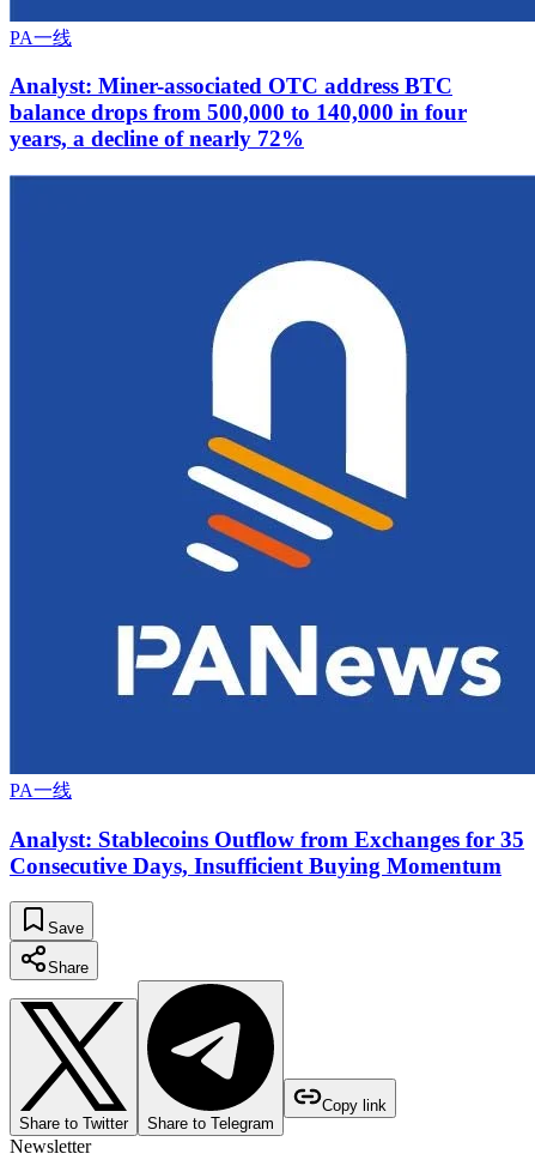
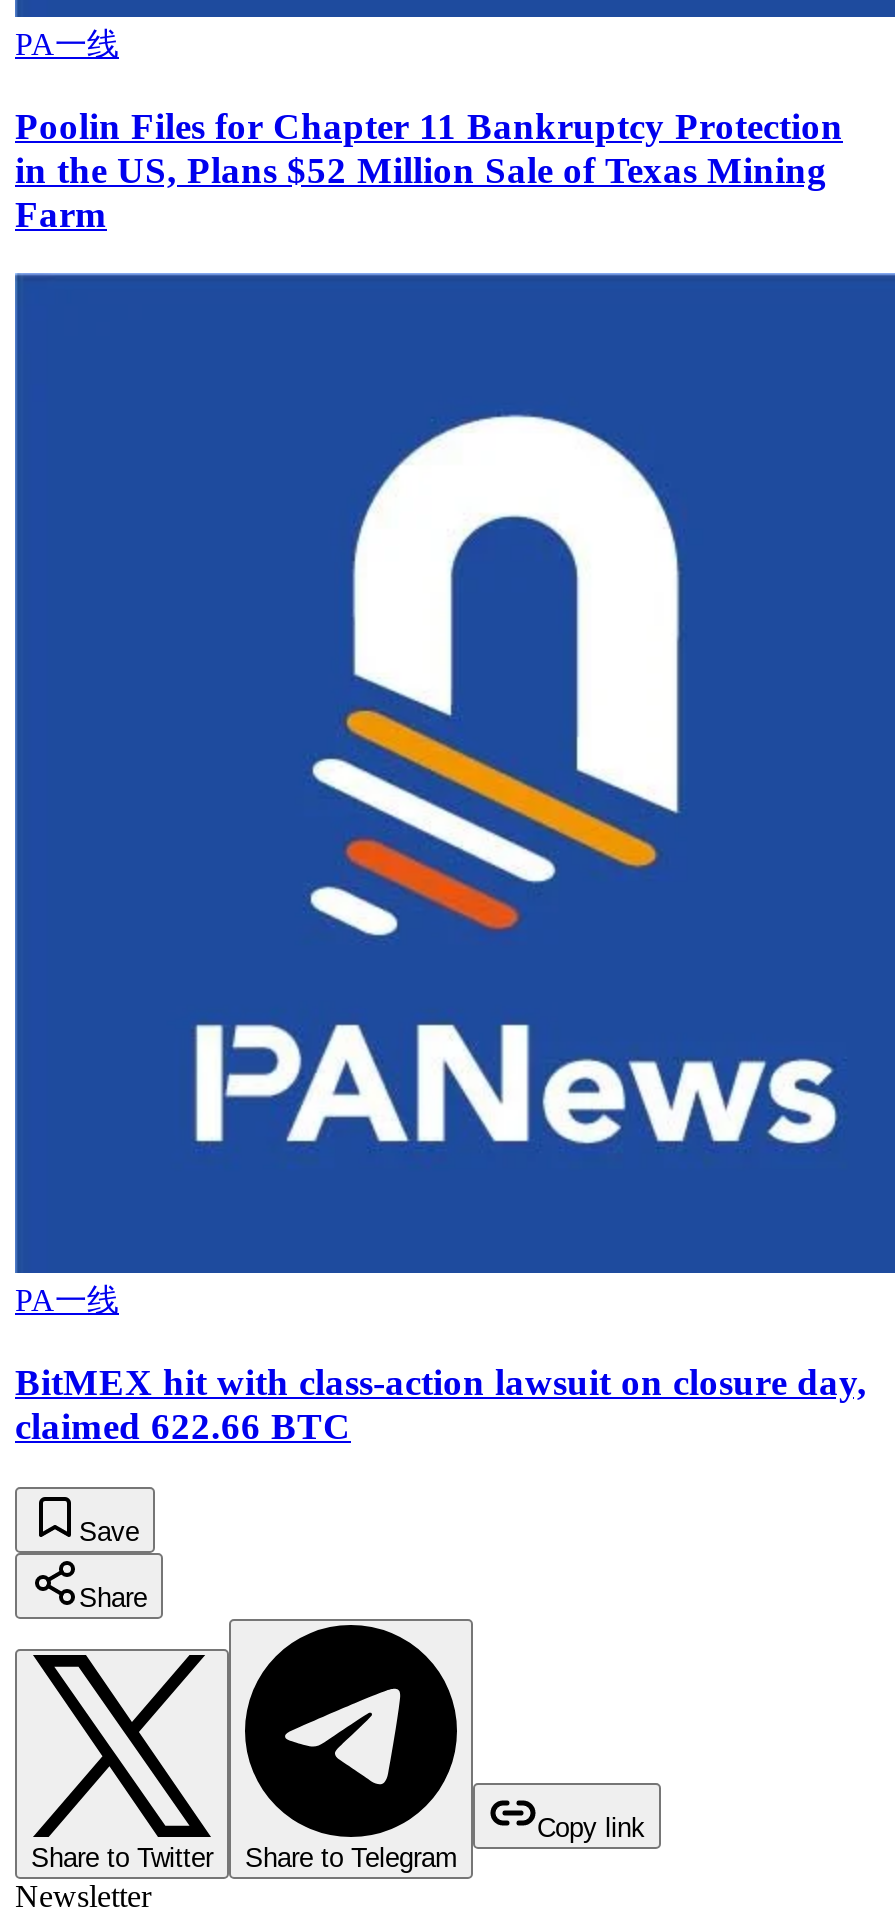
[10,73,467,151] Analyst: Miner-associated OTC address BTC | balance drops from 500,000 to 140,000 in four | years, a decline of nearly 72% -> [15,104,843,234] Poolin Files for Chapter 11 Bankruptcy Protection | in the US, Plans $52 Million Sale of Texas Mining | Farm
[10,827,524,878] Analyst: Stablecoins Outflow from Exchanges for 35 | Consecutive Days, Insufficient Buying Momentum -> [15,1361,867,1447] BitMEX hit with class-action lawsuit on closure day, | claimed 622.66 BTC

